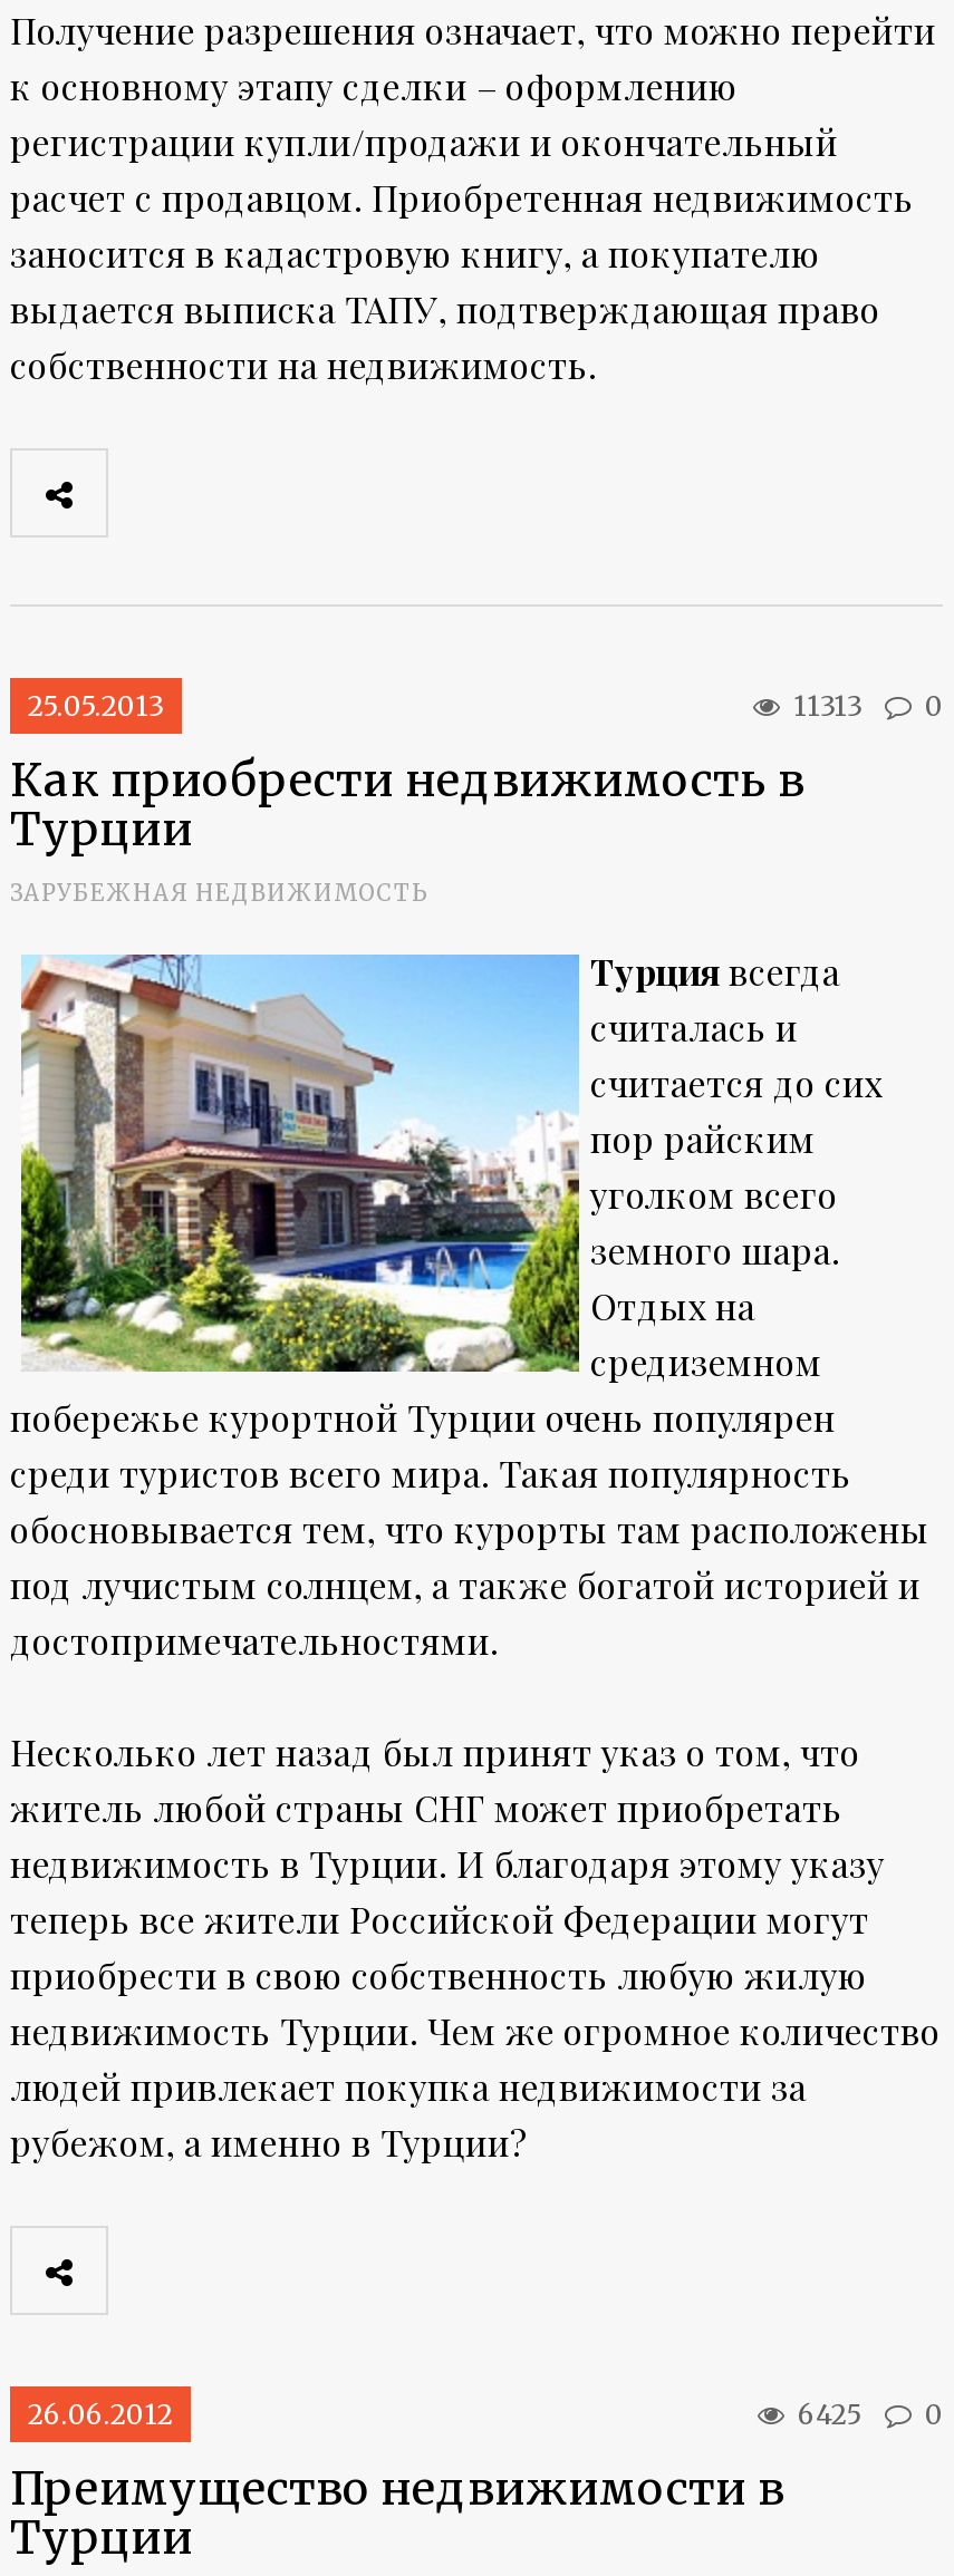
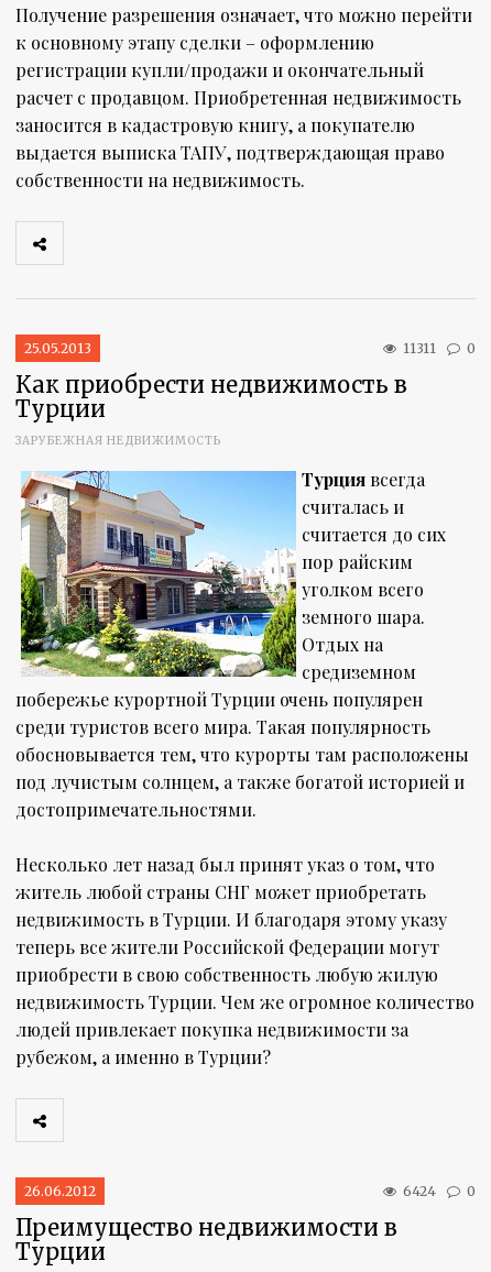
[787,688,943,722] 11313 0 -> [400,340,476,356] 11311 0
[791,2397,943,2430] 6425 0 -> [400,1182,476,1199] 6424 0

